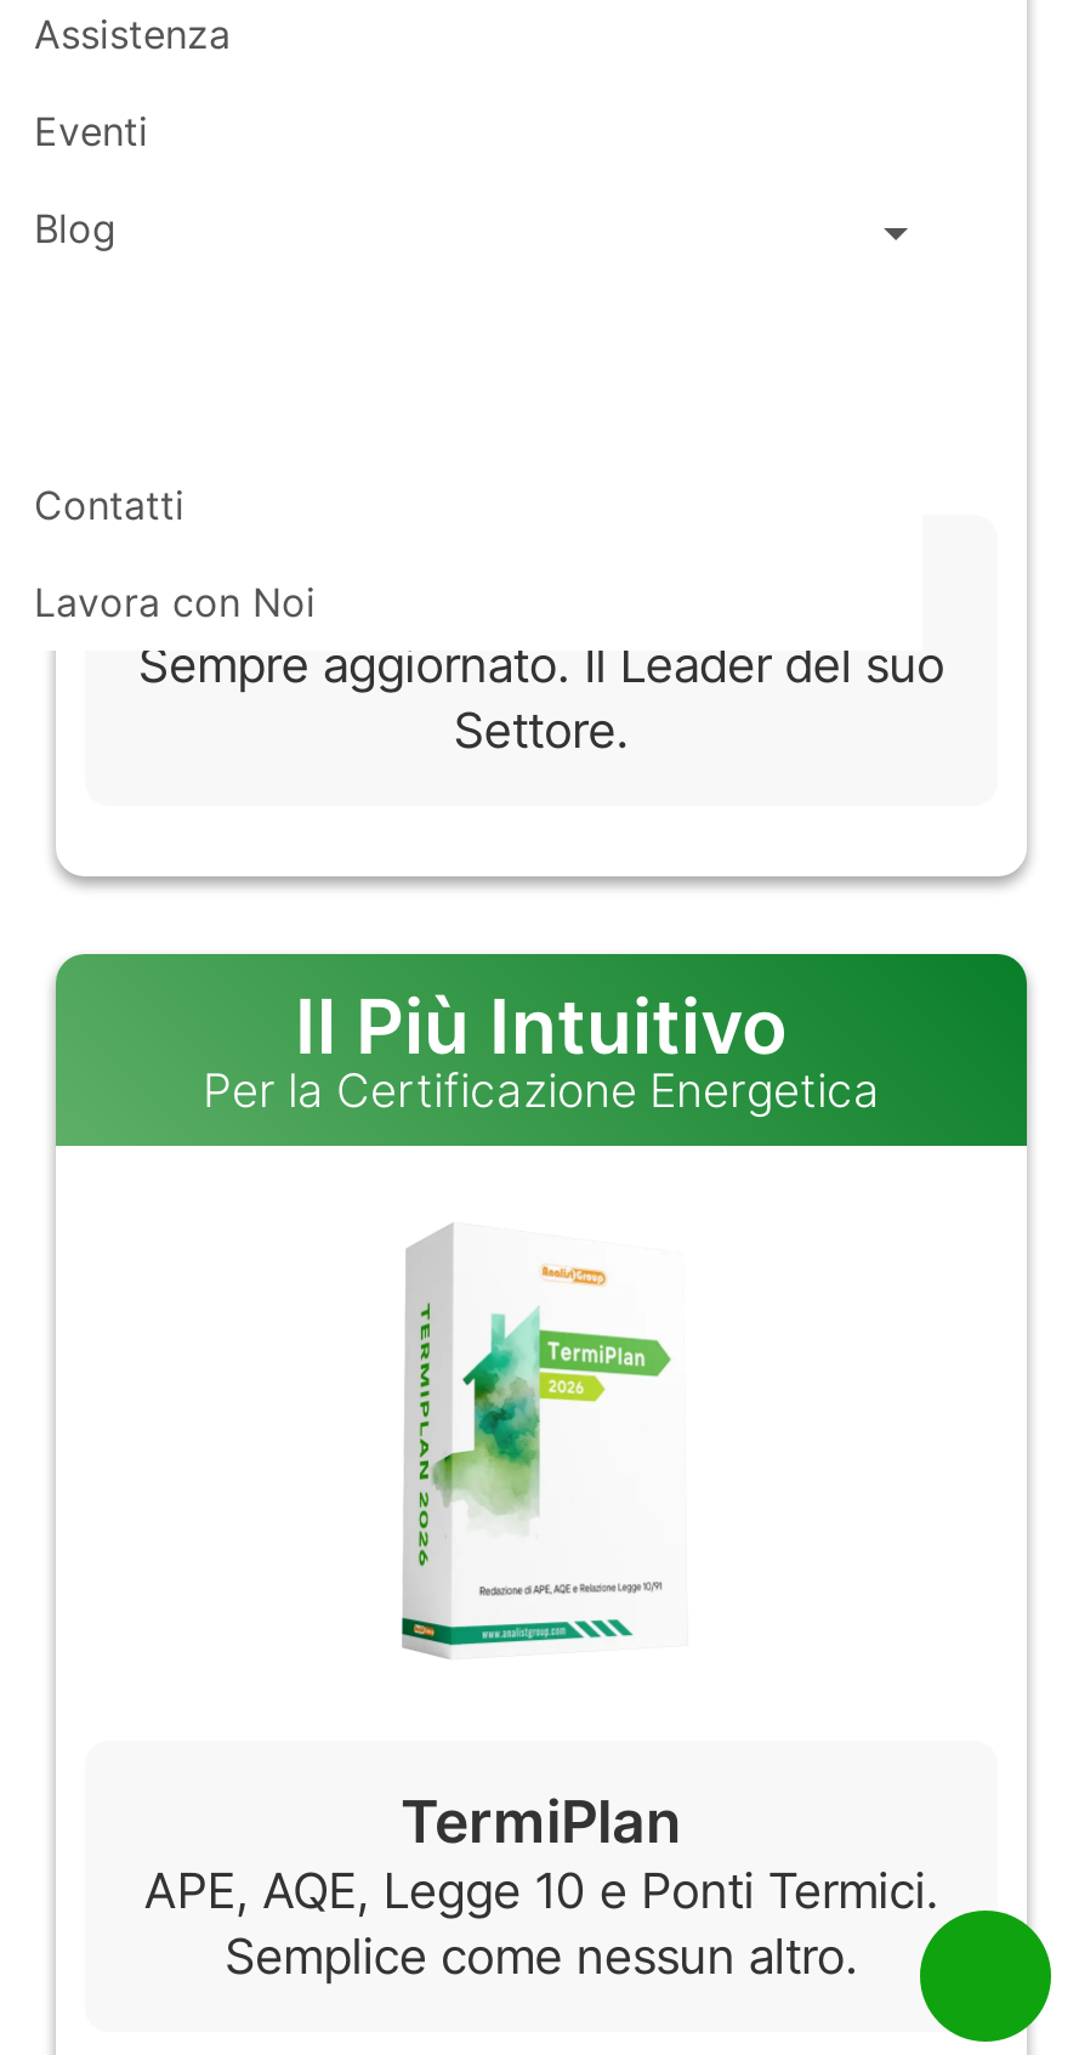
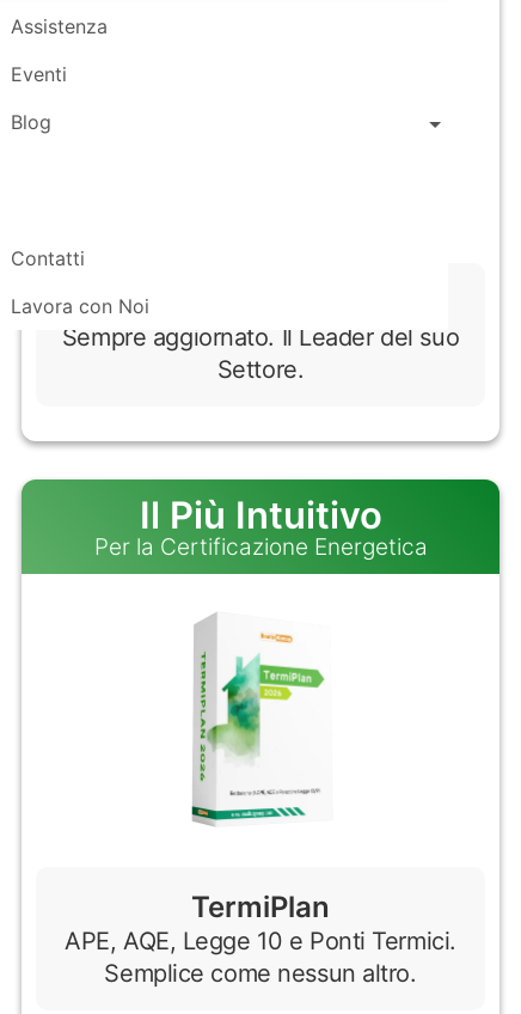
[918,1908,1054,2044] [image] -> none

